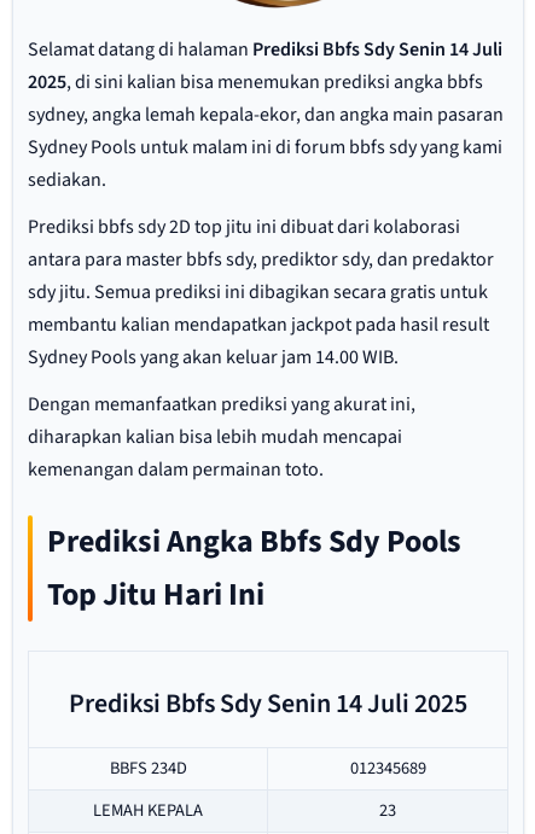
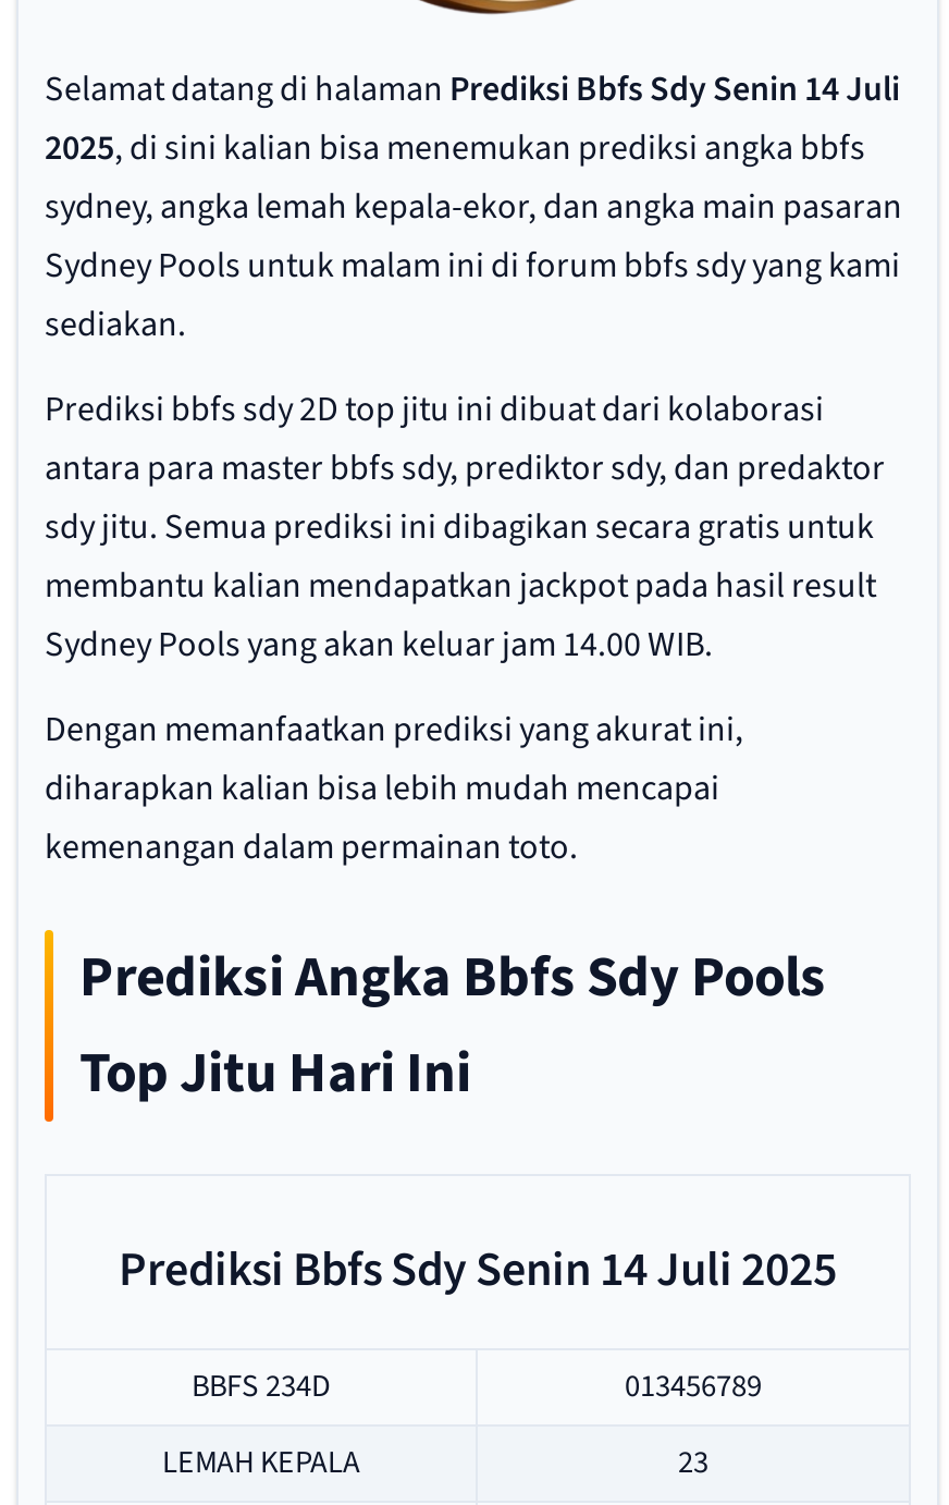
[350,755,426,780] 012345689 -> [625,1363,762,1408] 013456789

